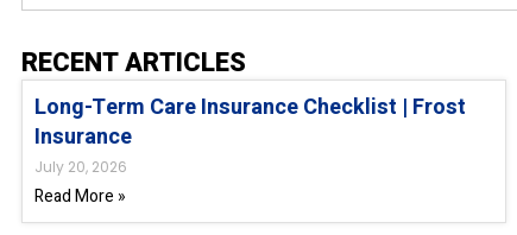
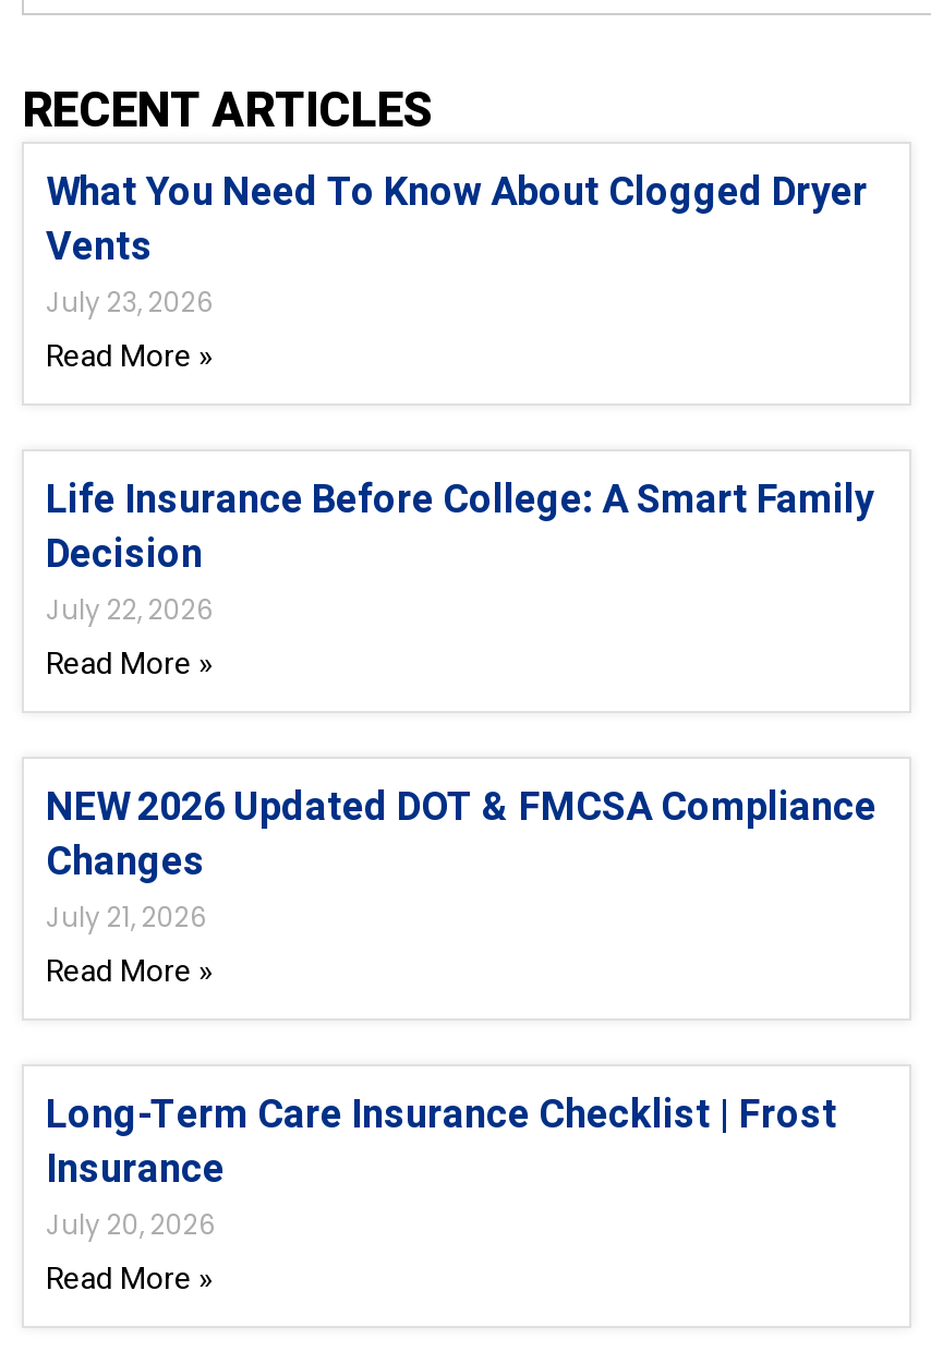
none -> [46,164,876,995] What You Need To Know About Clogged Dryer | Vents | July 23, 2026 | Read More » | Life Insurance Before College: A Smart Family | Decision | July 22, 2026 | Read More » | NEW 2026 Updated DOT & FMCSA Compliance | Changes | July 21, 2026 | Read More »

